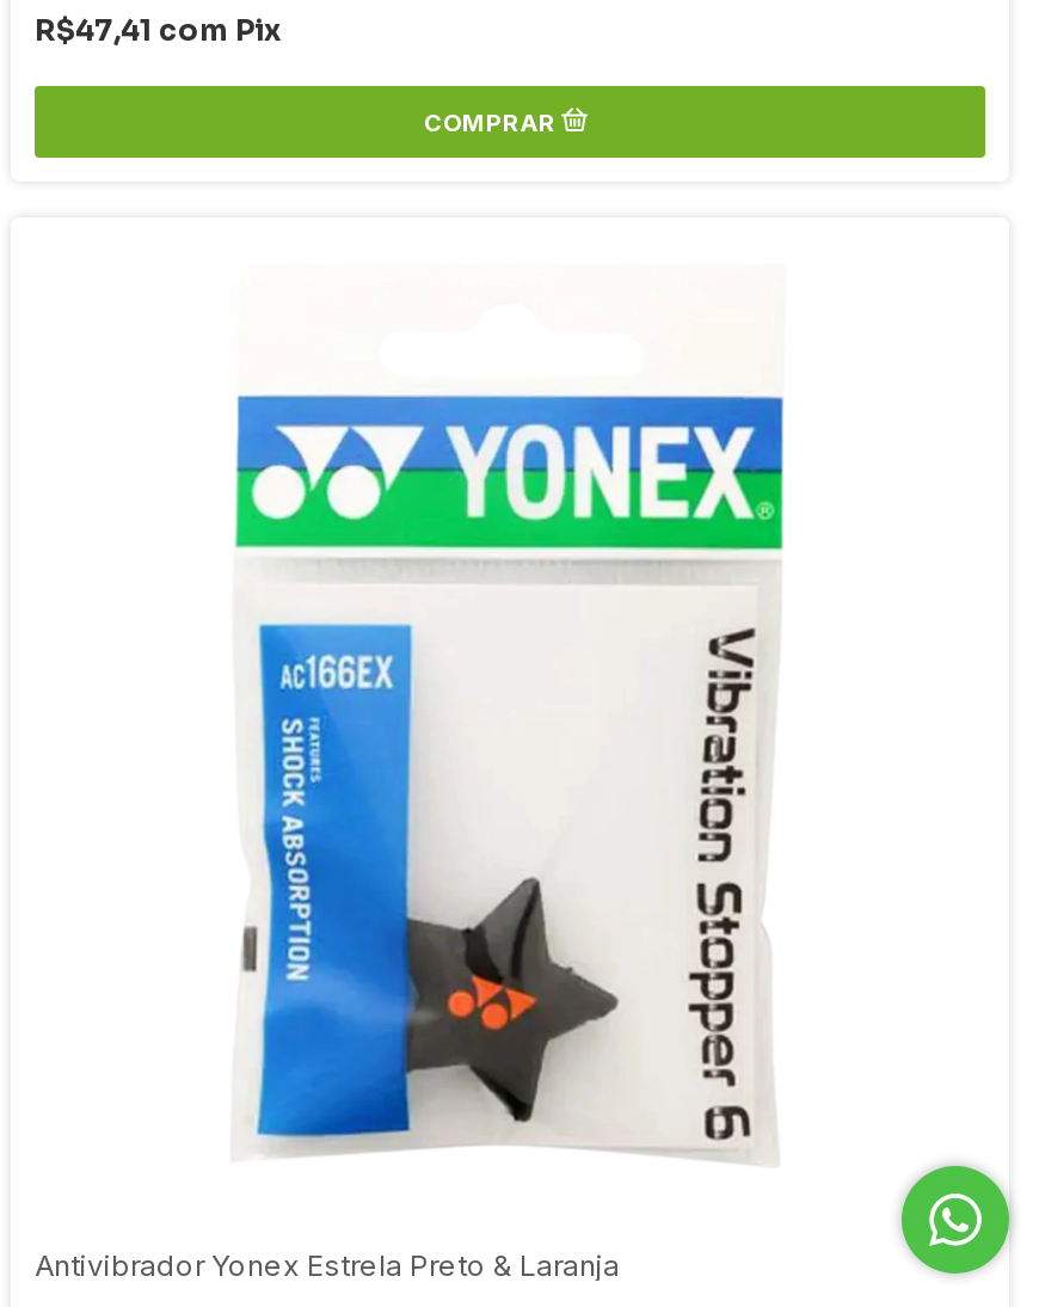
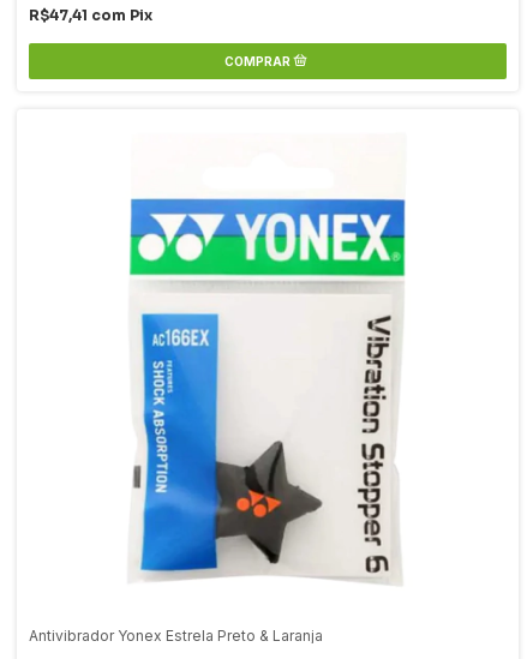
[897,1161,1012,1278] [image] -> none

